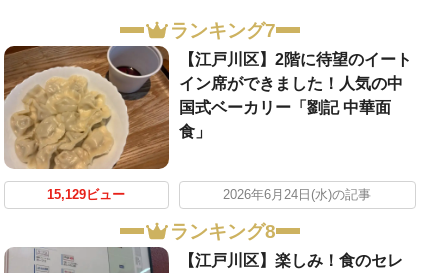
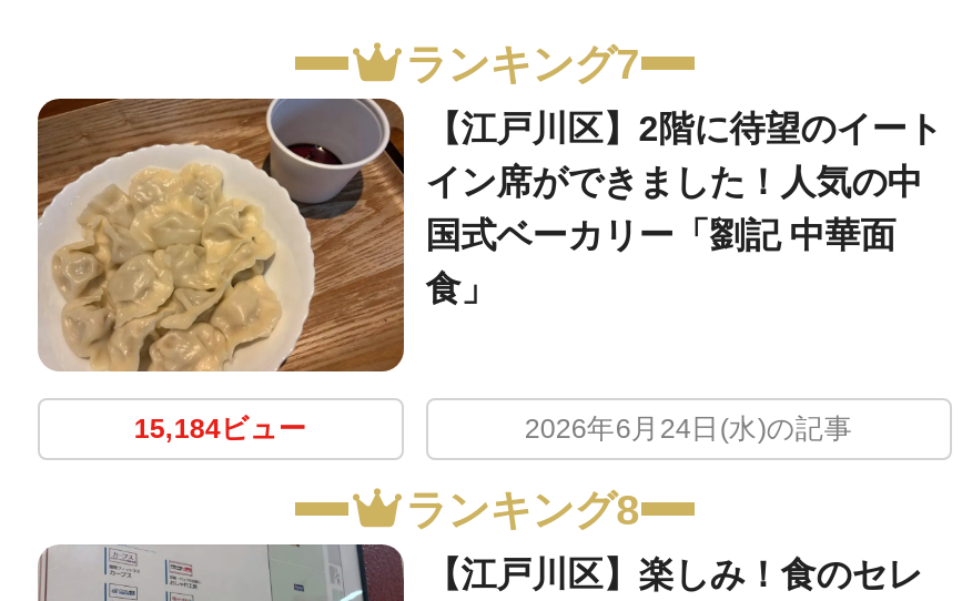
[47,188,125,202] 15,129ビュー -> [134,414,307,445] 15,184ビュー

